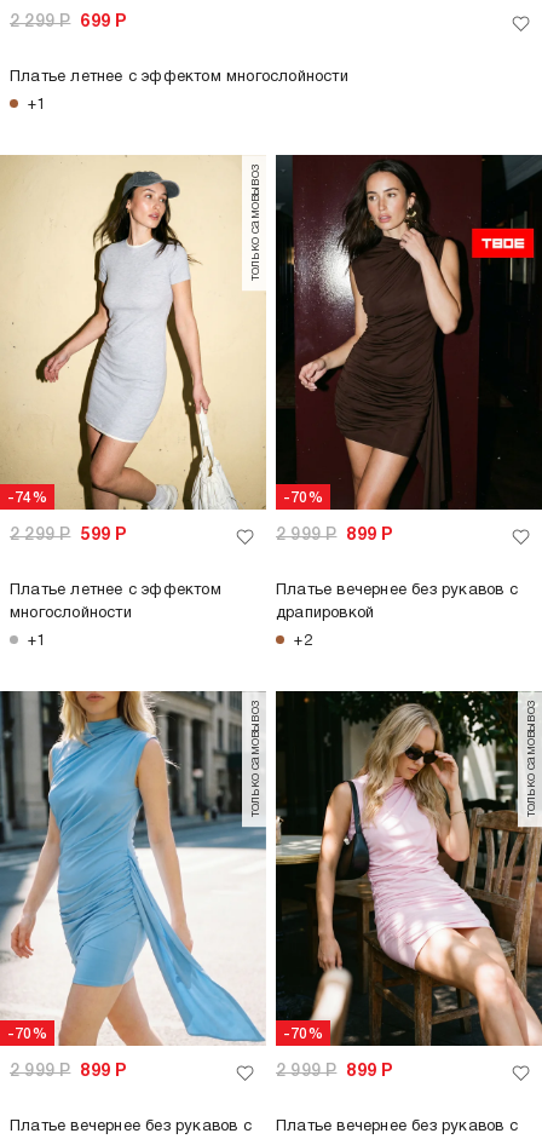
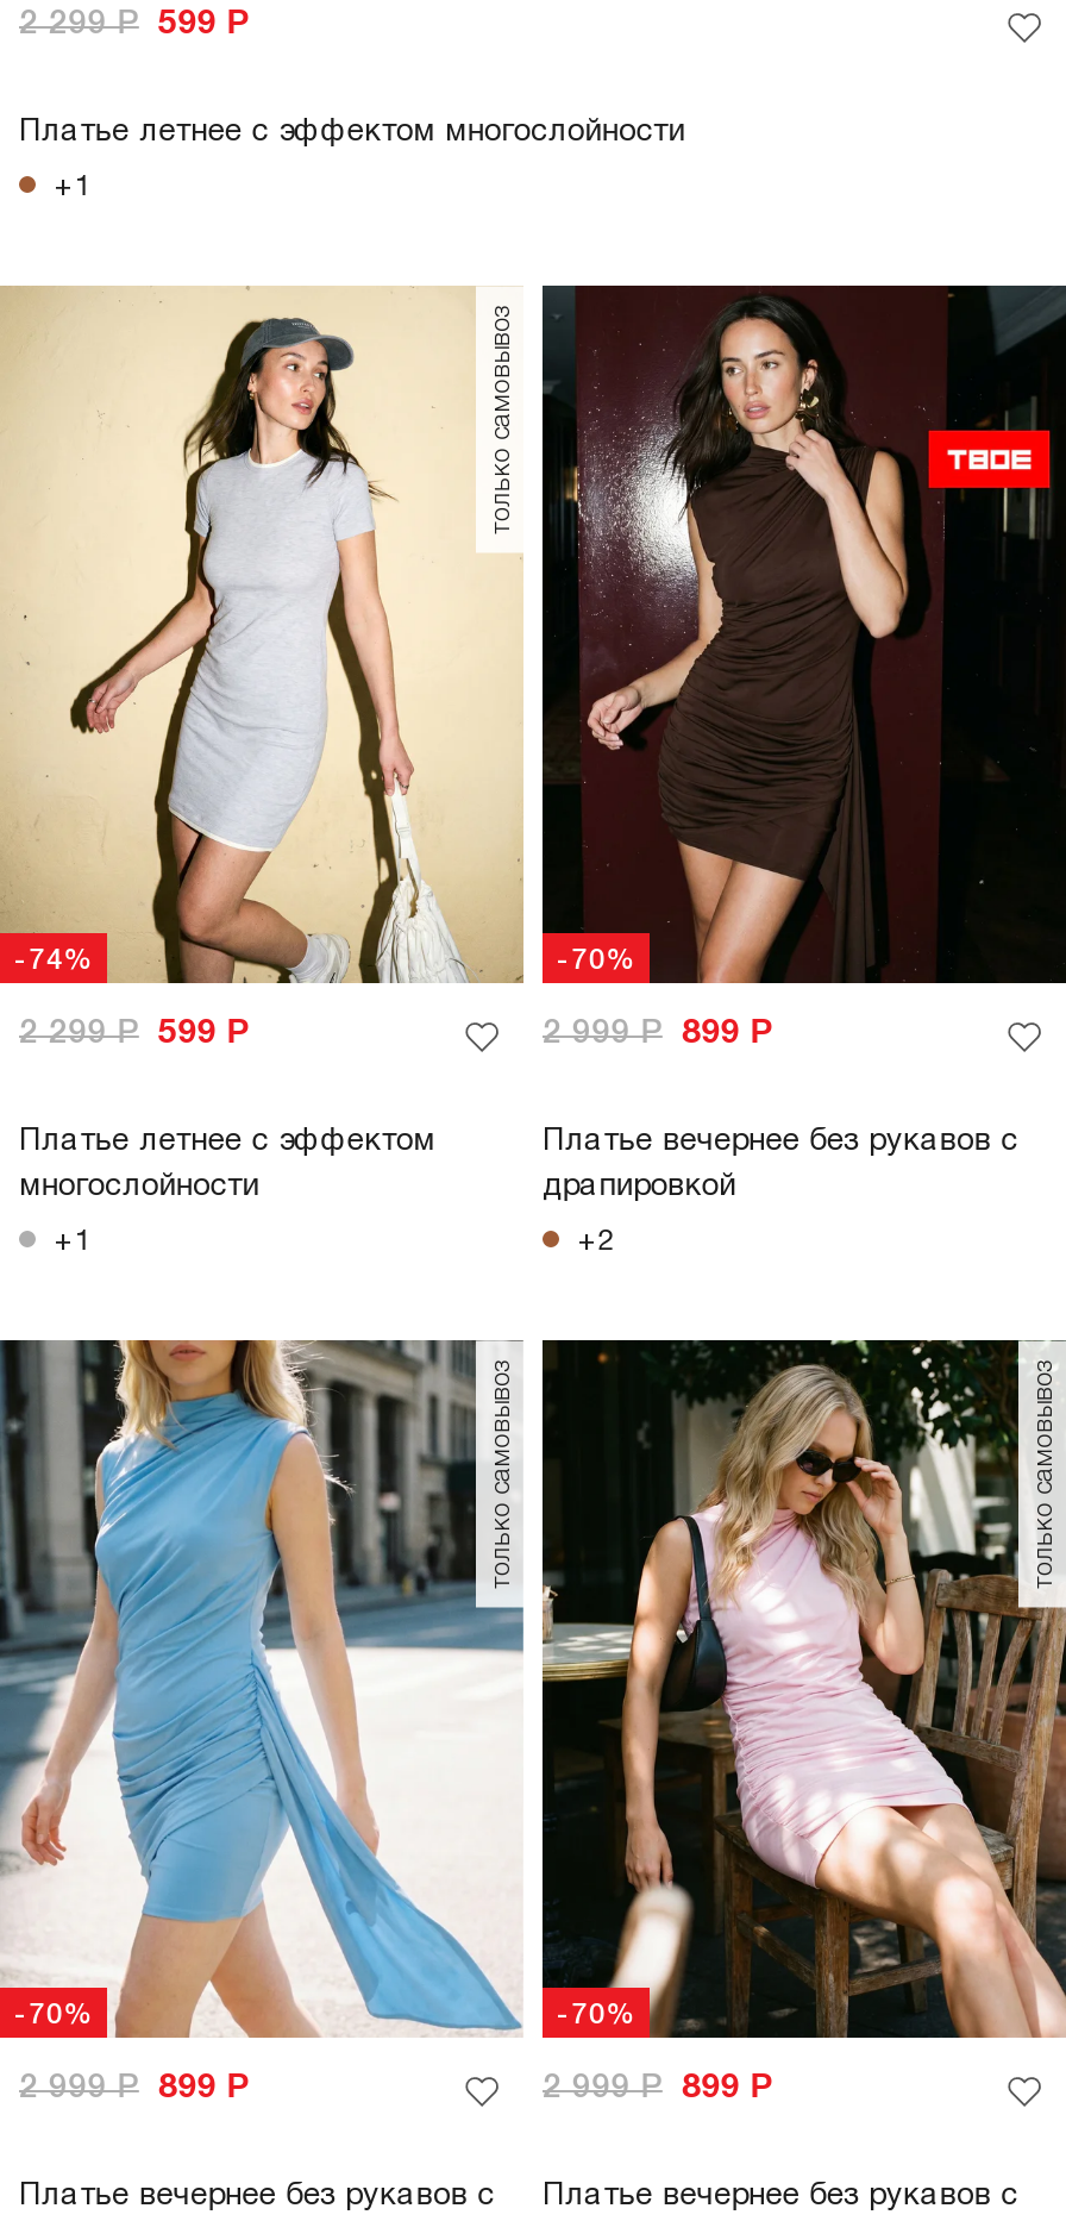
[10,15,126,30] 2 299Р 699 Р -> [19,10,248,41] 2 299Р 599 Р

